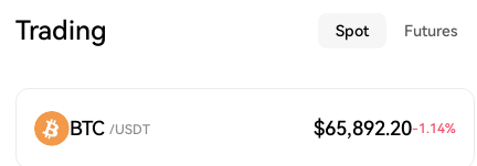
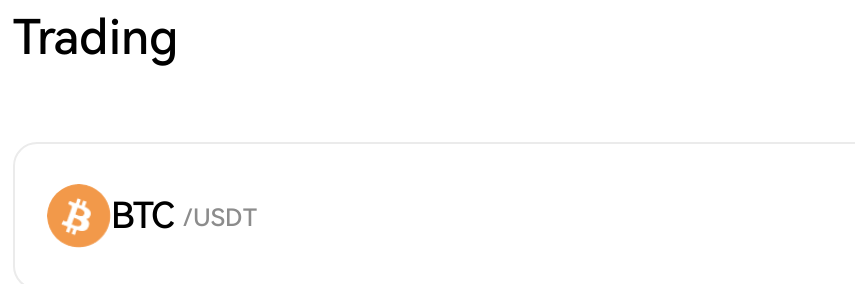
[336,22,457,40] Spot | Futures -> none
[314,117,456,140] $65,892.20-1.14% -> none

